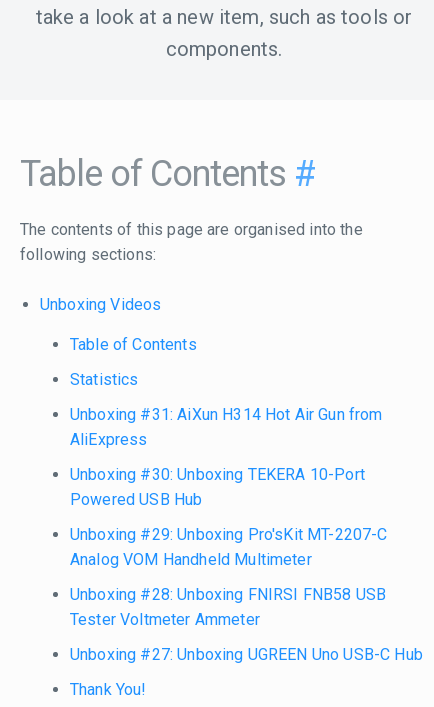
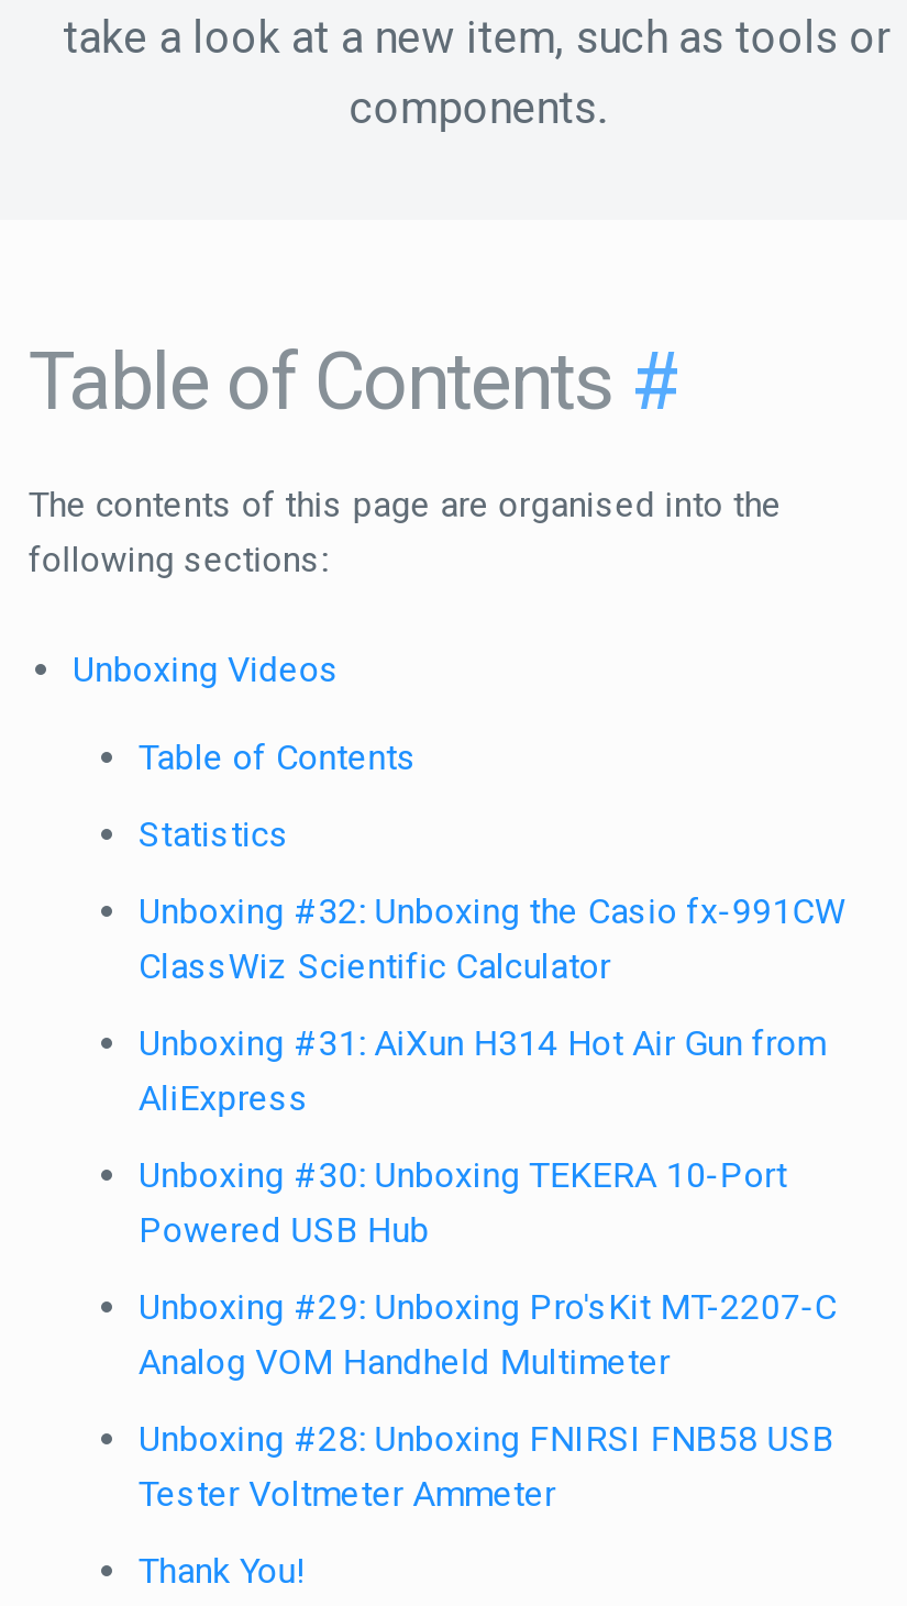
none -> [139,891,846,988] Unboxing #32: Unboxing the Casio fx-991CW | ClassWiz Scientific Calculator
moved [70,405,388,629] -> [139,1023,837,1516]: Unboxing #31: AiXun H314 Hot Air Gun from | AliExpress | Unboxing #30: Unboxing TEKERA 10-Port | Powered USB Hub | Unboxing #29: Unboxing Pro'sKit MT-2207-C | Analog VOM Handheld Multimeter | Unboxing #28: Unboxing FNIRSI FNB58 USB | Tester Voltmeter Ammeter
[70,645,423,664] Unboxing #27: Unboxing UGREEN Uno USB-C Hub -> none

